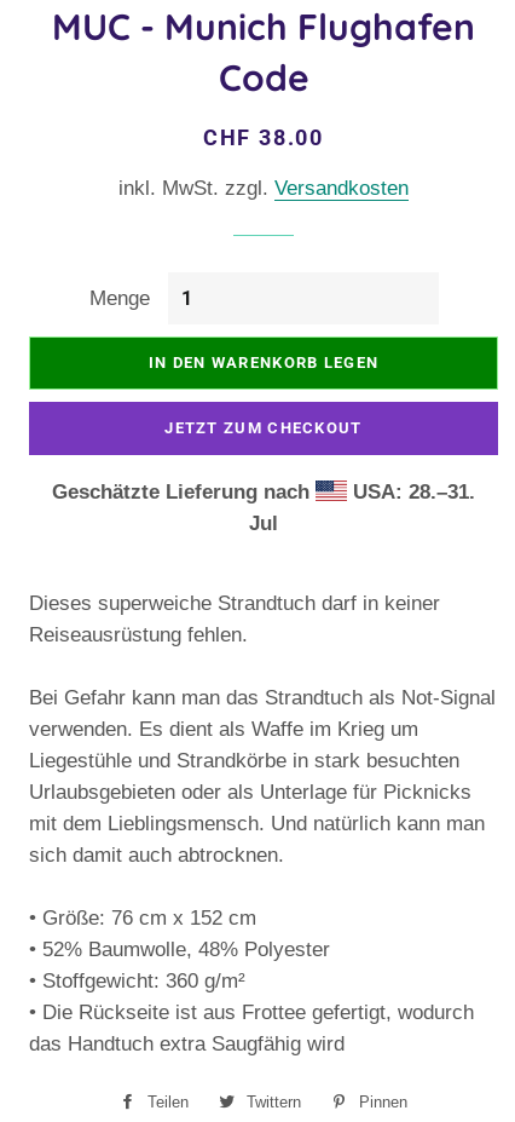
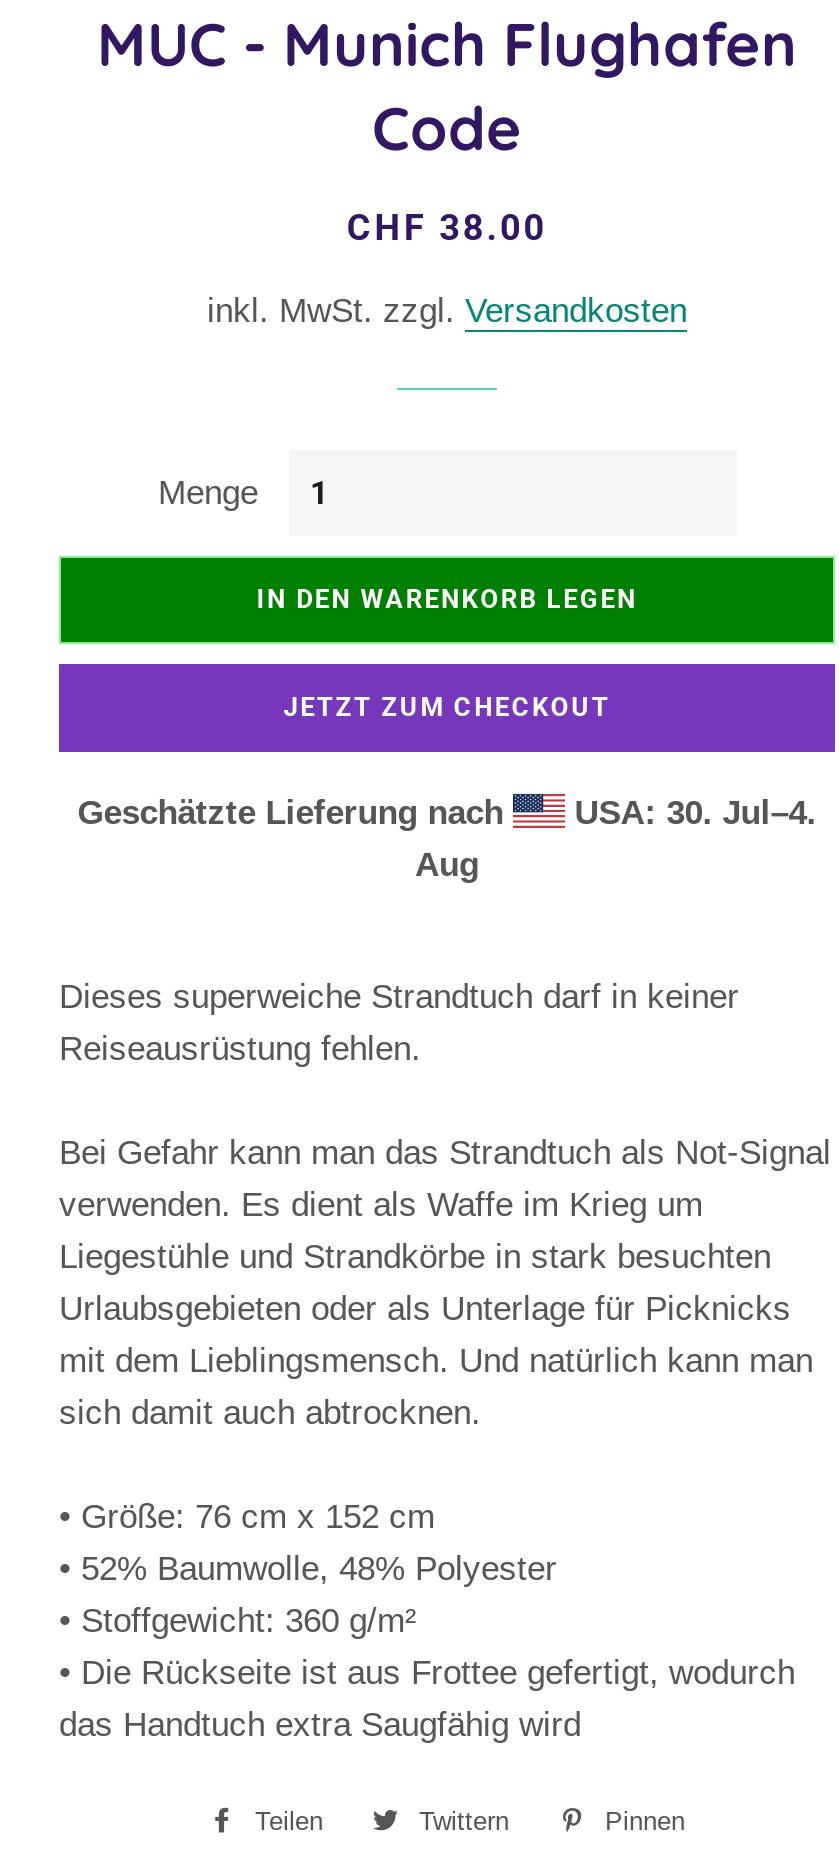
[249,481,475,535] USA: 28.–31. | Jul -> [415,794,817,884] USA: 30. Jul–4. | Aug

